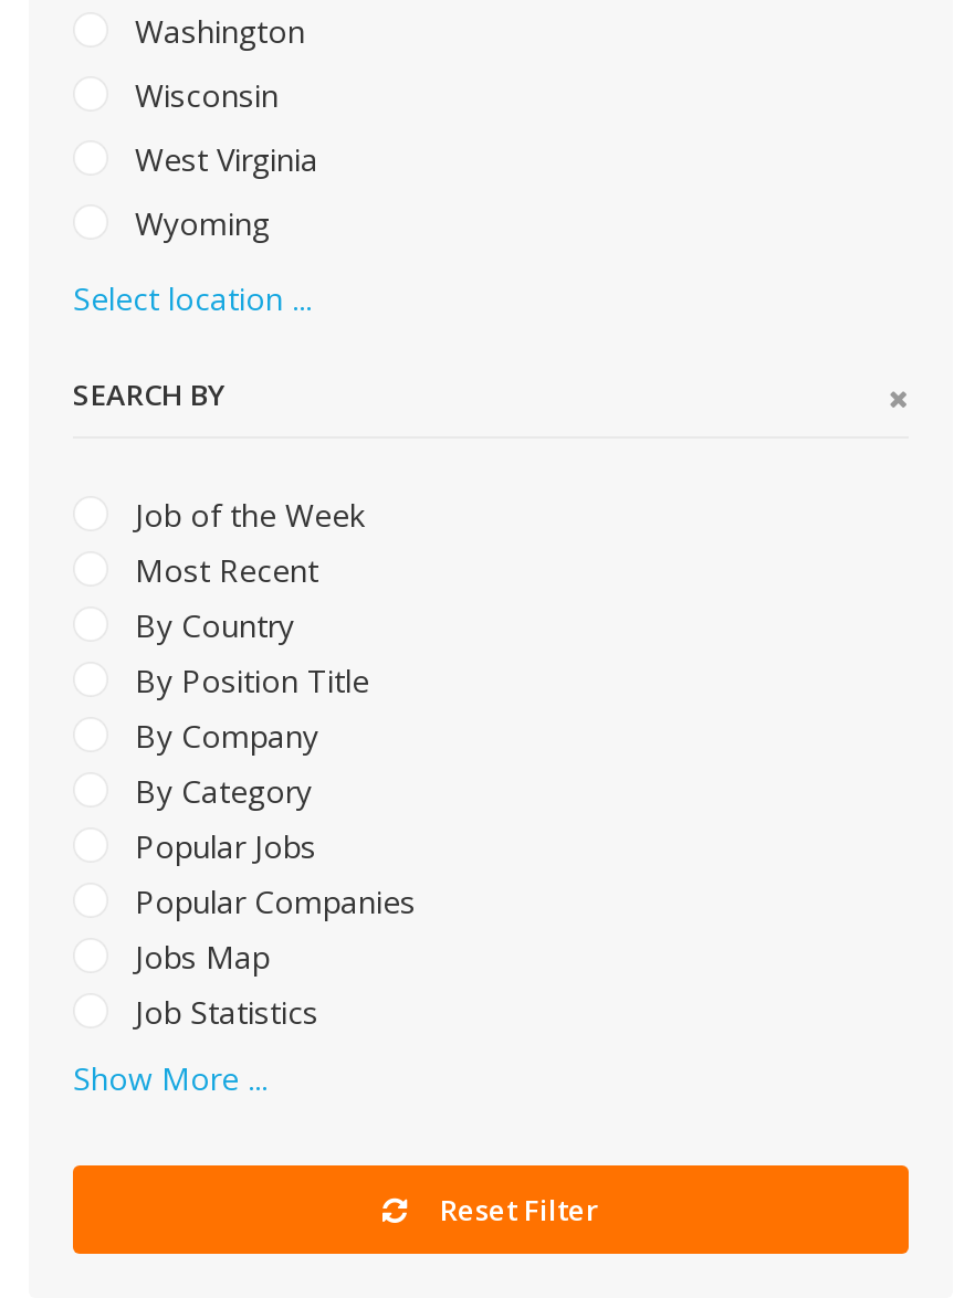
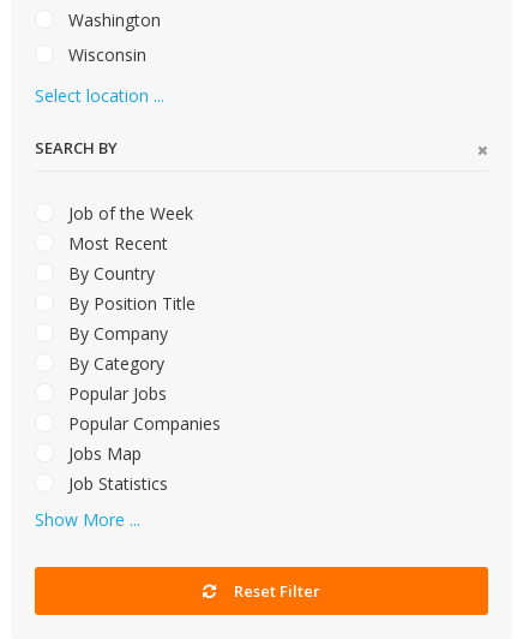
[126,138,318,244] West Virginia | Wyoming -> none

